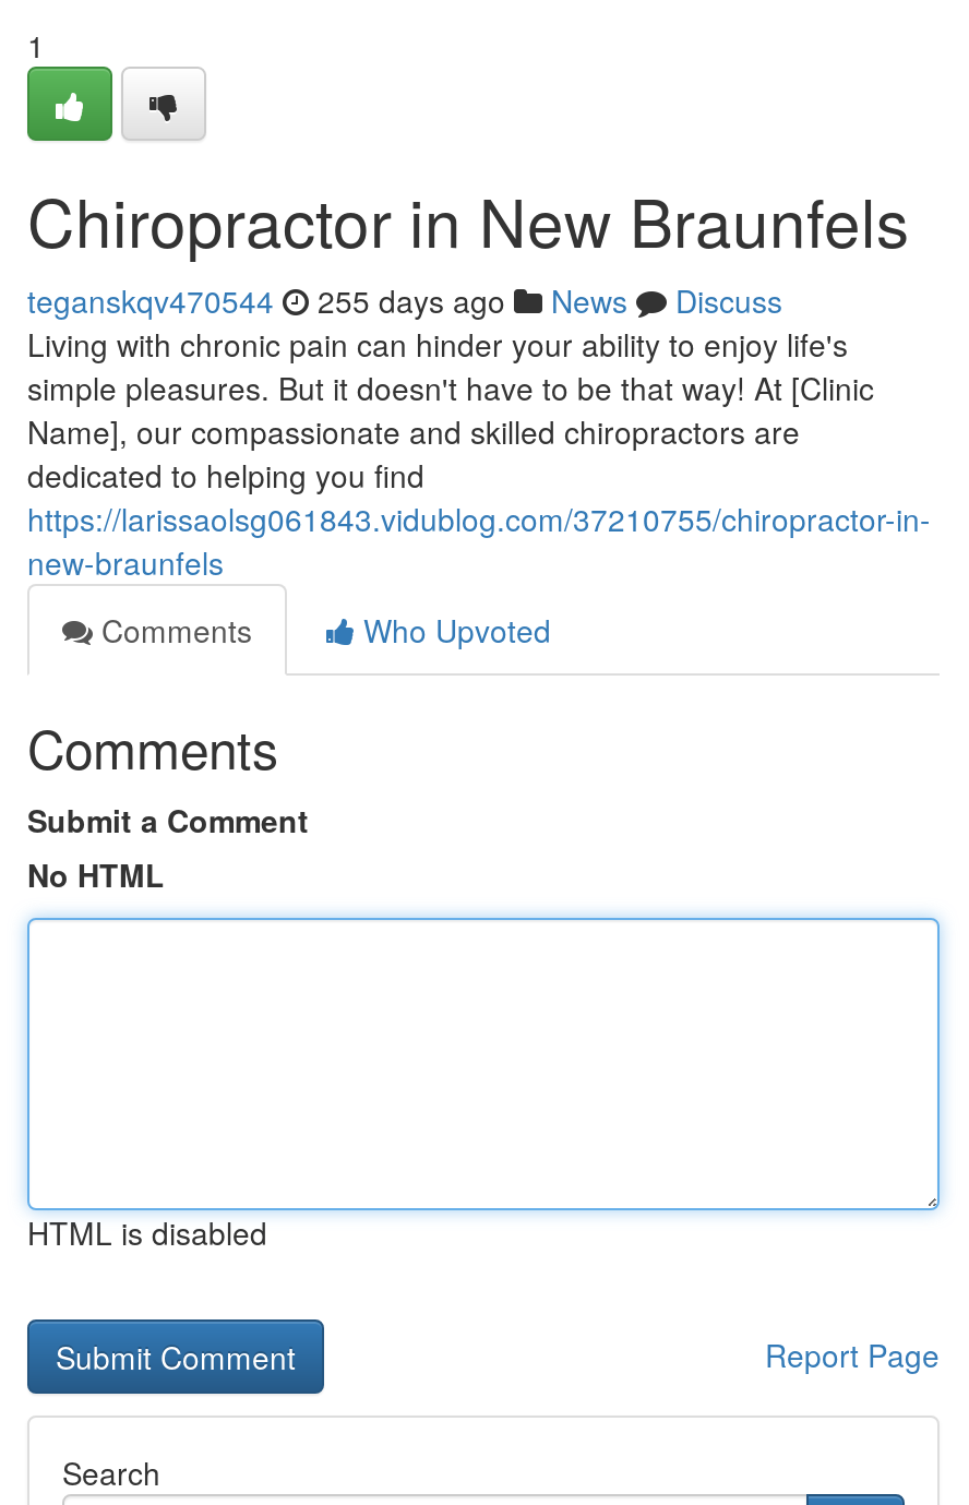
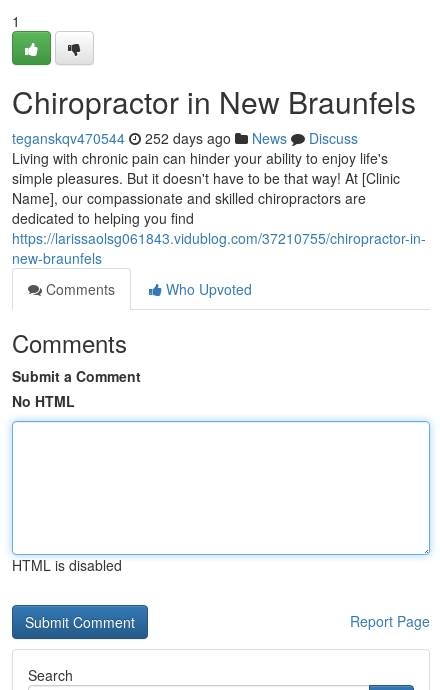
[27,278,782,322] teganskqv470544 255 days ago News Discuss -> [12,128,358,148] teganskqv470544 252 days ago News Discuss

